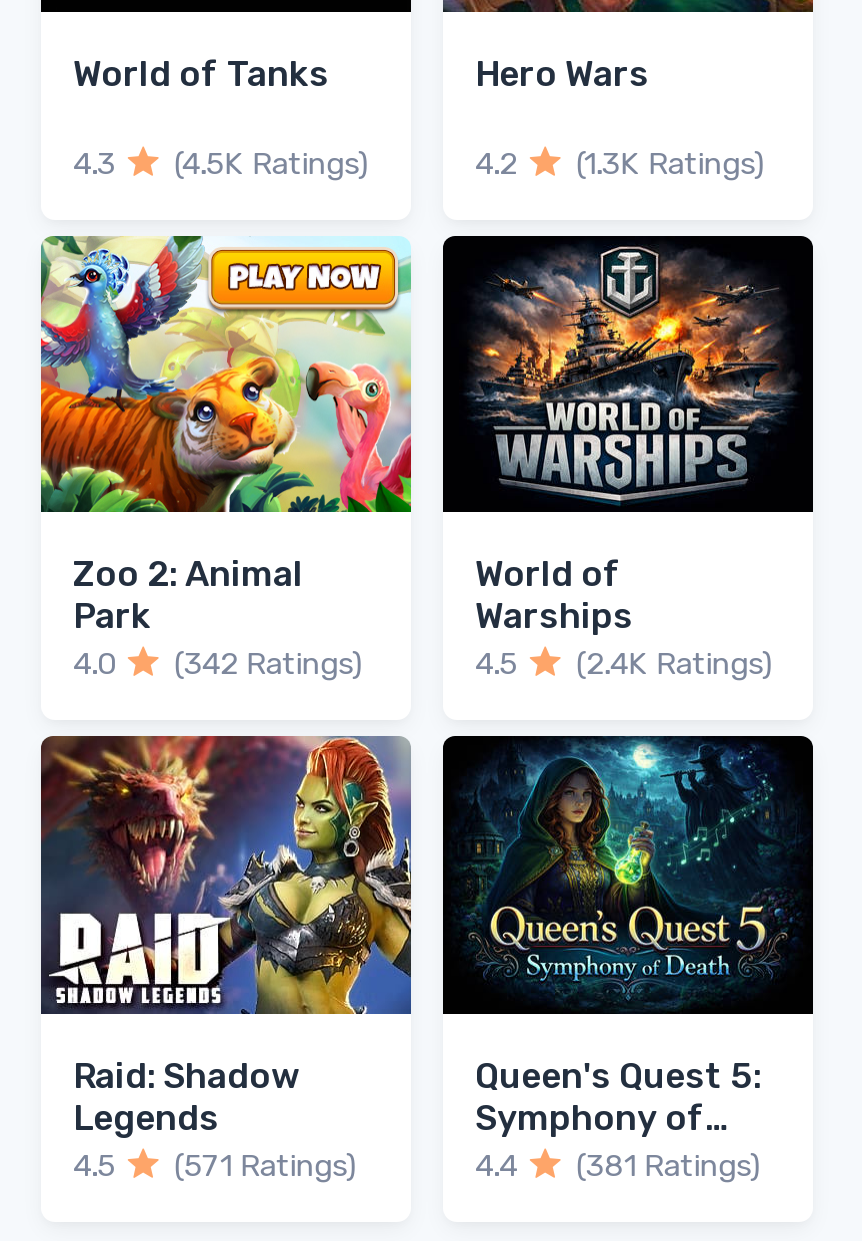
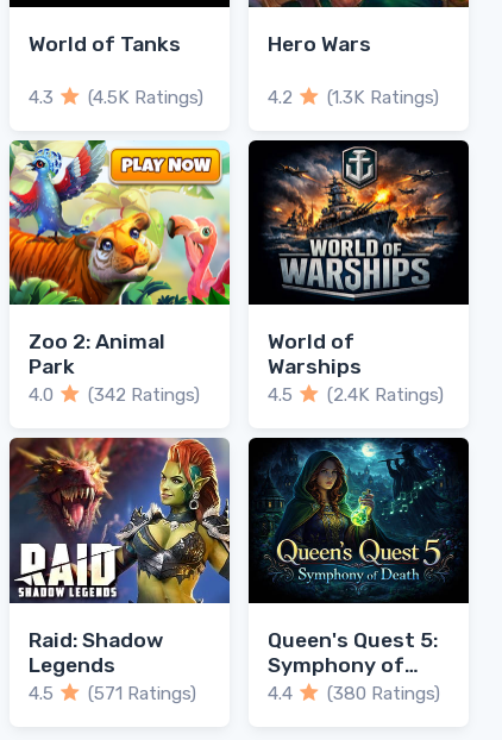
[576,1148,760,1184] (381 Ratings) -> [328,683,441,704] (380 Ratings)

